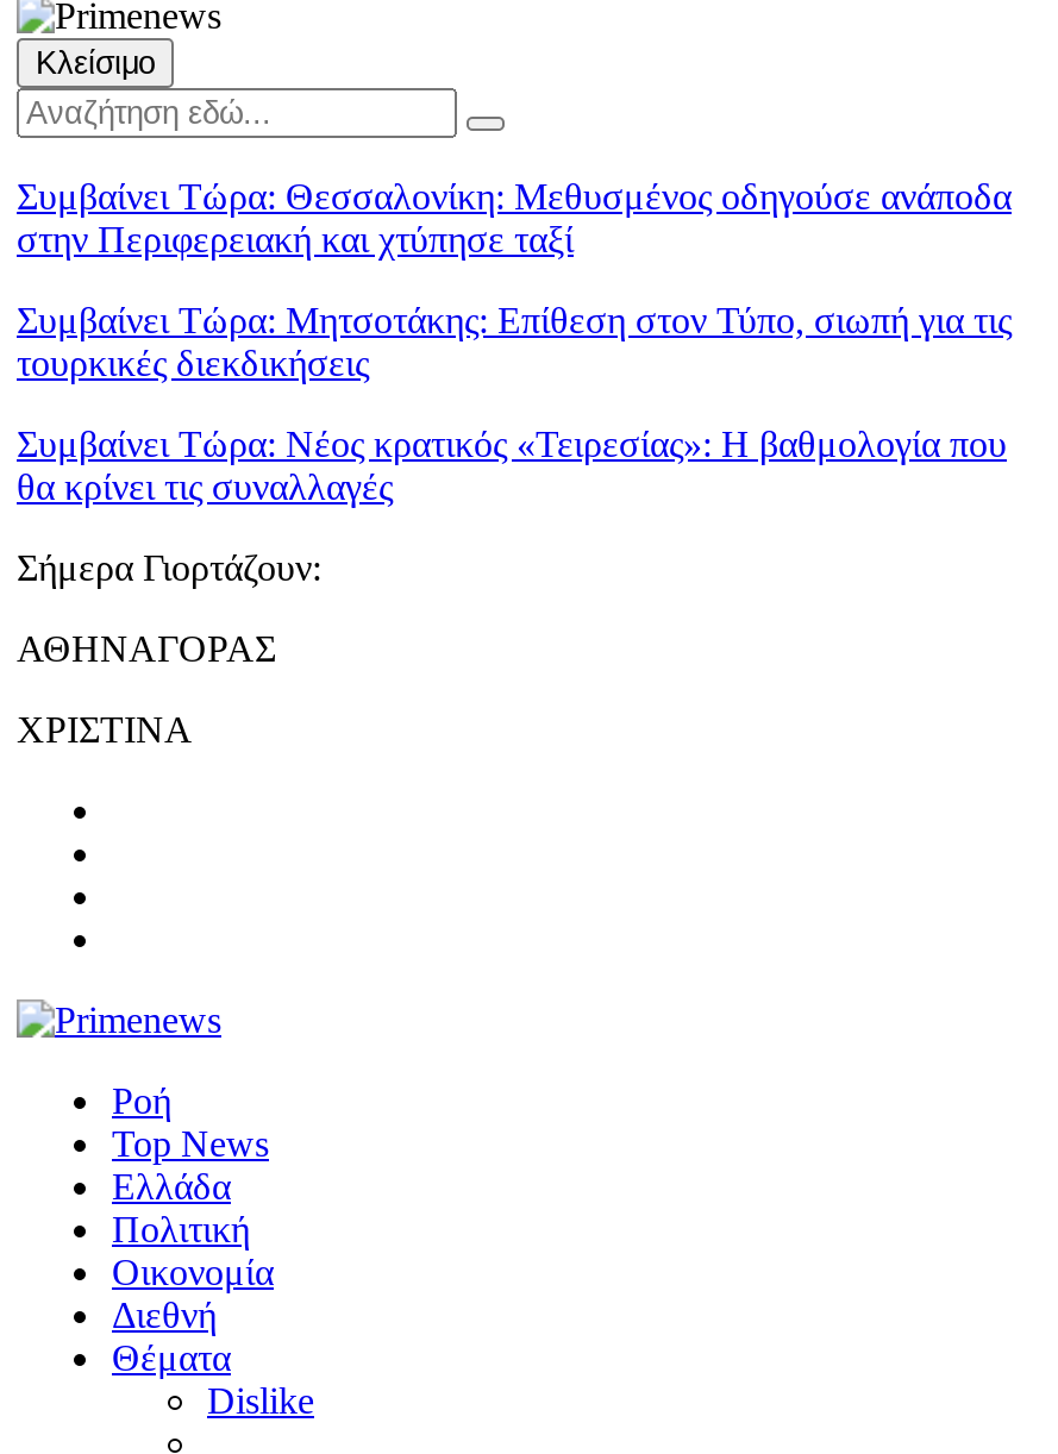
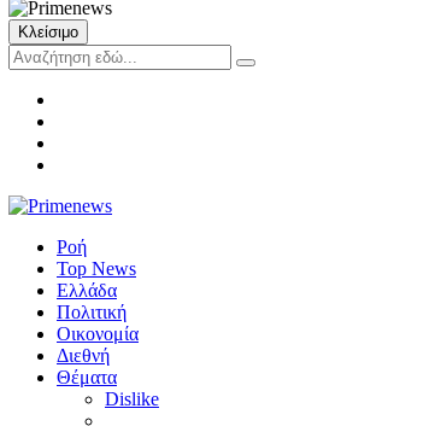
[17,176,1012,750] Συμβαίνει Τώρα: Θεσσαλονίκη: Μεθυσμένος οδηγούσε ανάποδα | στην Περιφερειακή και χτύπησε ταξί | Συμβαίνει Τώρα: Μητσοτάκης: Επίθεση στον Τύπο, σιωπή για τις | τουρκικές διεκδικήσεις | Συμβαίνει Τώρα: Νέος κρατικός «Τειρεσίας»: Η βαθμολογία που | θα κρίνει τις συναλλαγές | Σήμερα Γιορτάζουν: | ΑΘΗΝΑΓΟΡΑΣ | ΧΡΙΣΤΙΝΑ -> none

